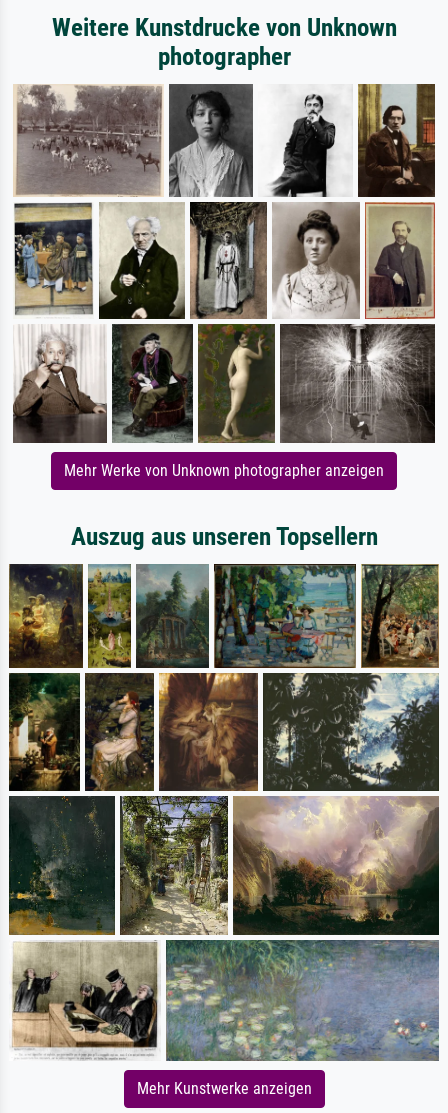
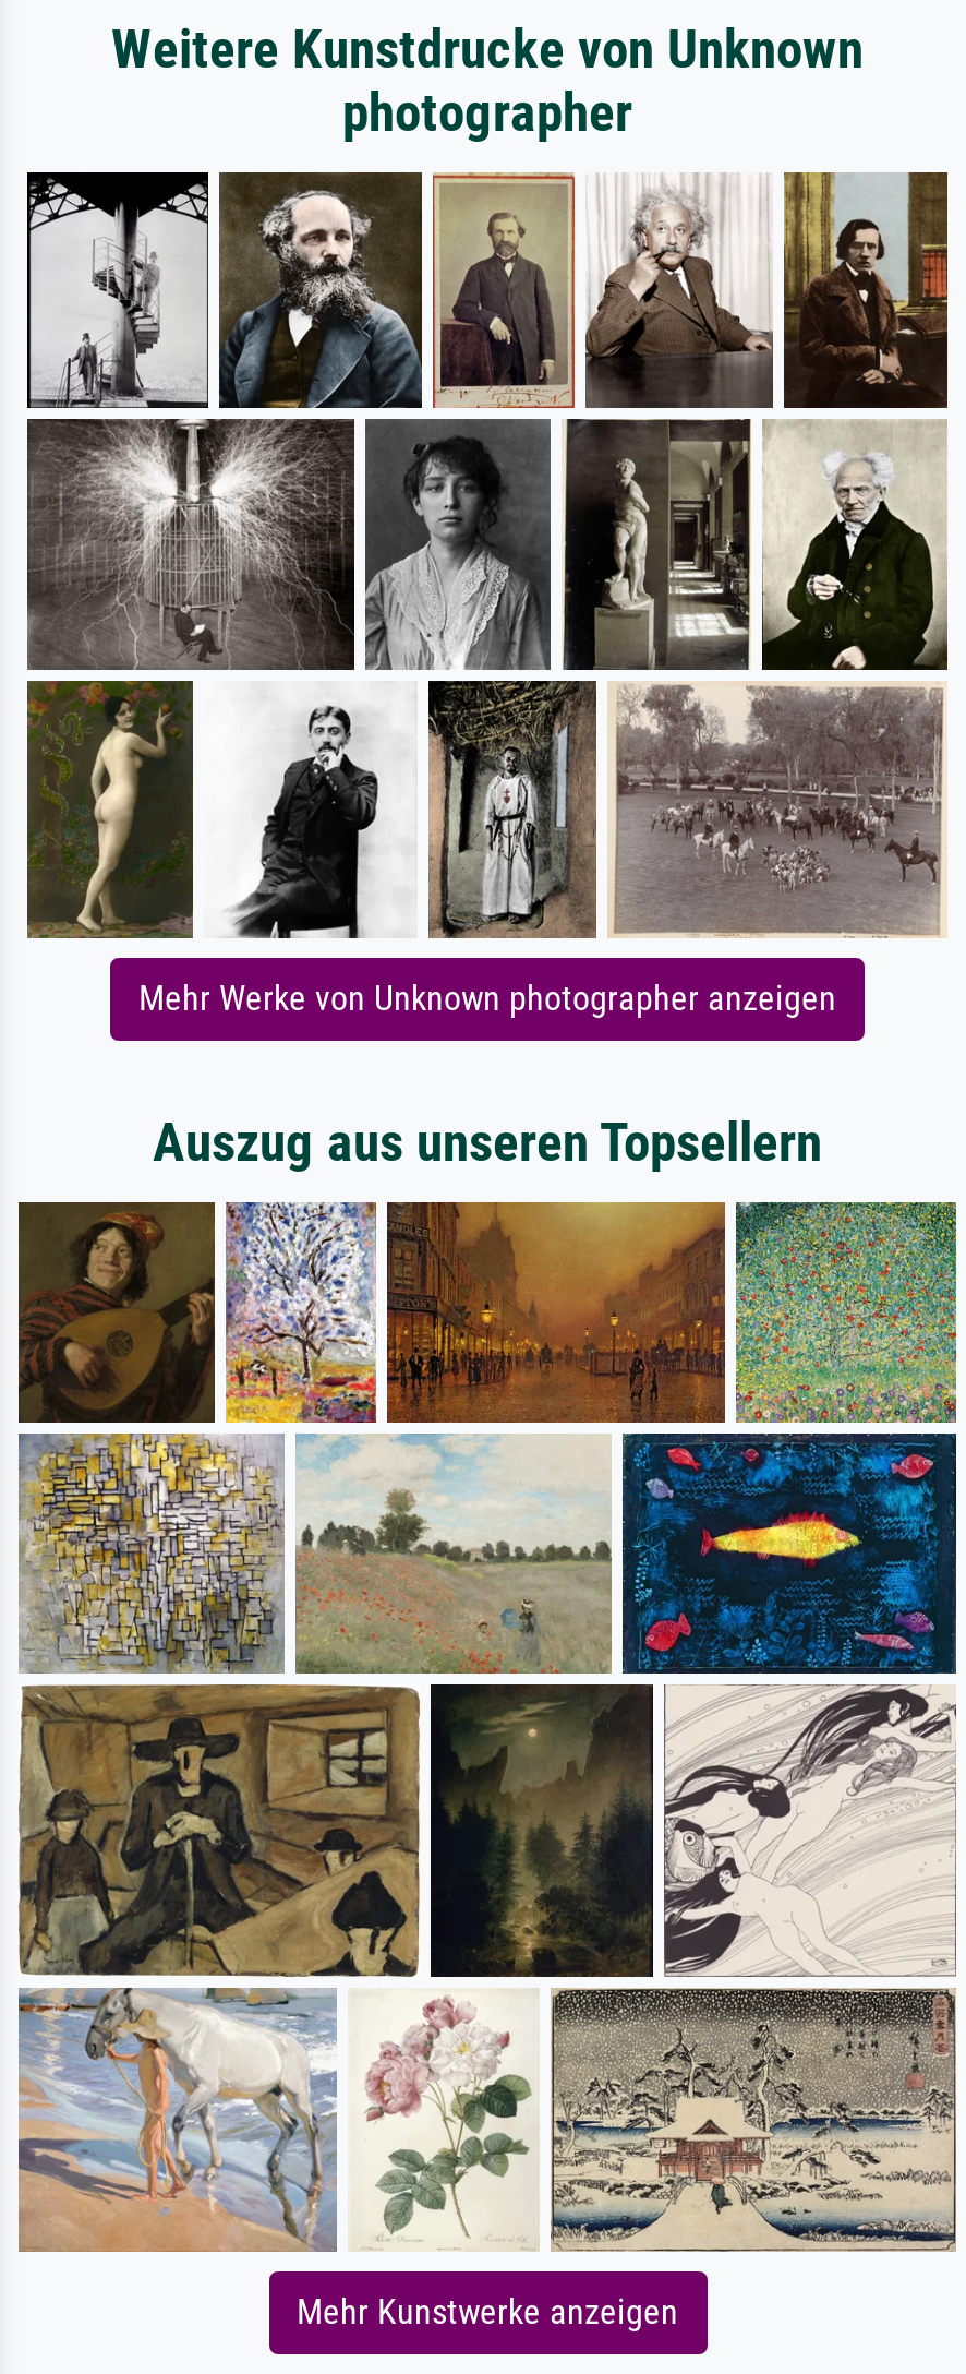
[13,83,436,444] [image] -> [25,169,950,939] [image]
[8,563,440,1062] [image] -> [16,1201,956,2253] [image]

